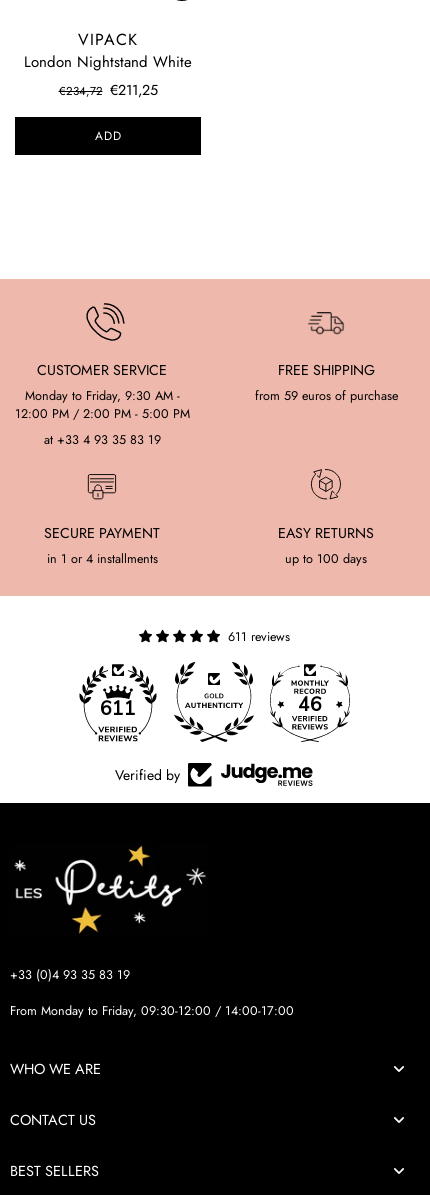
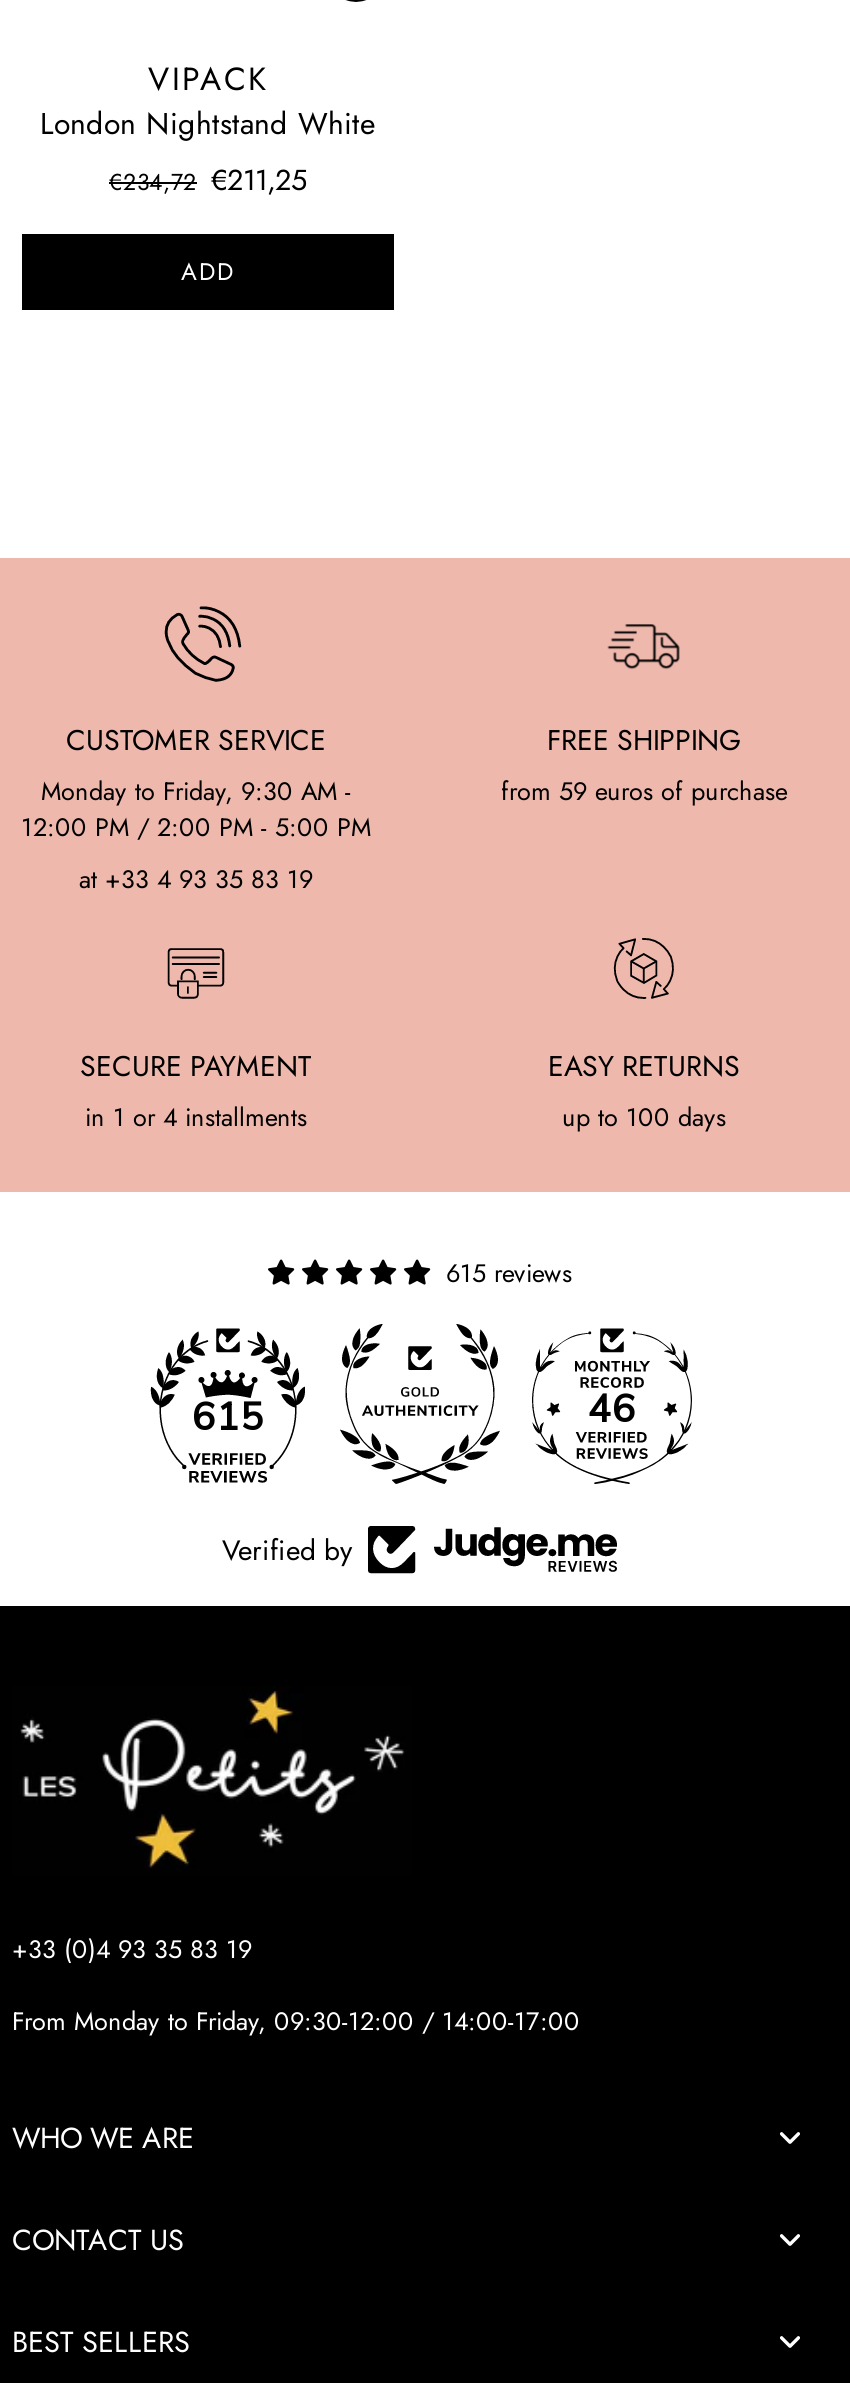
[227,628,289,646] 611 reviews -> [446,1256,572,1292] 615 reviews
[100,696,136,722] 611 -> [192,1392,264,1444] 615

